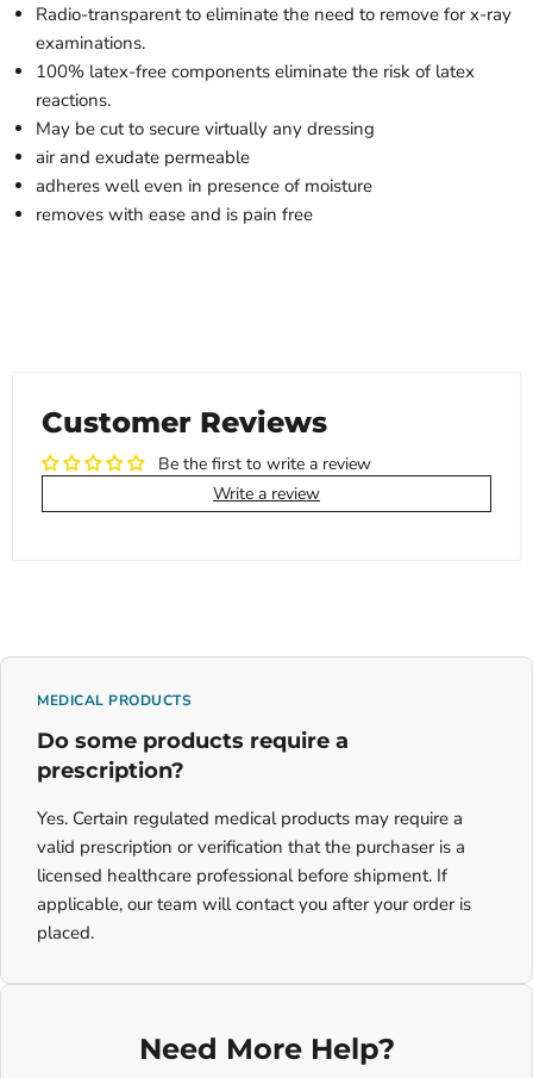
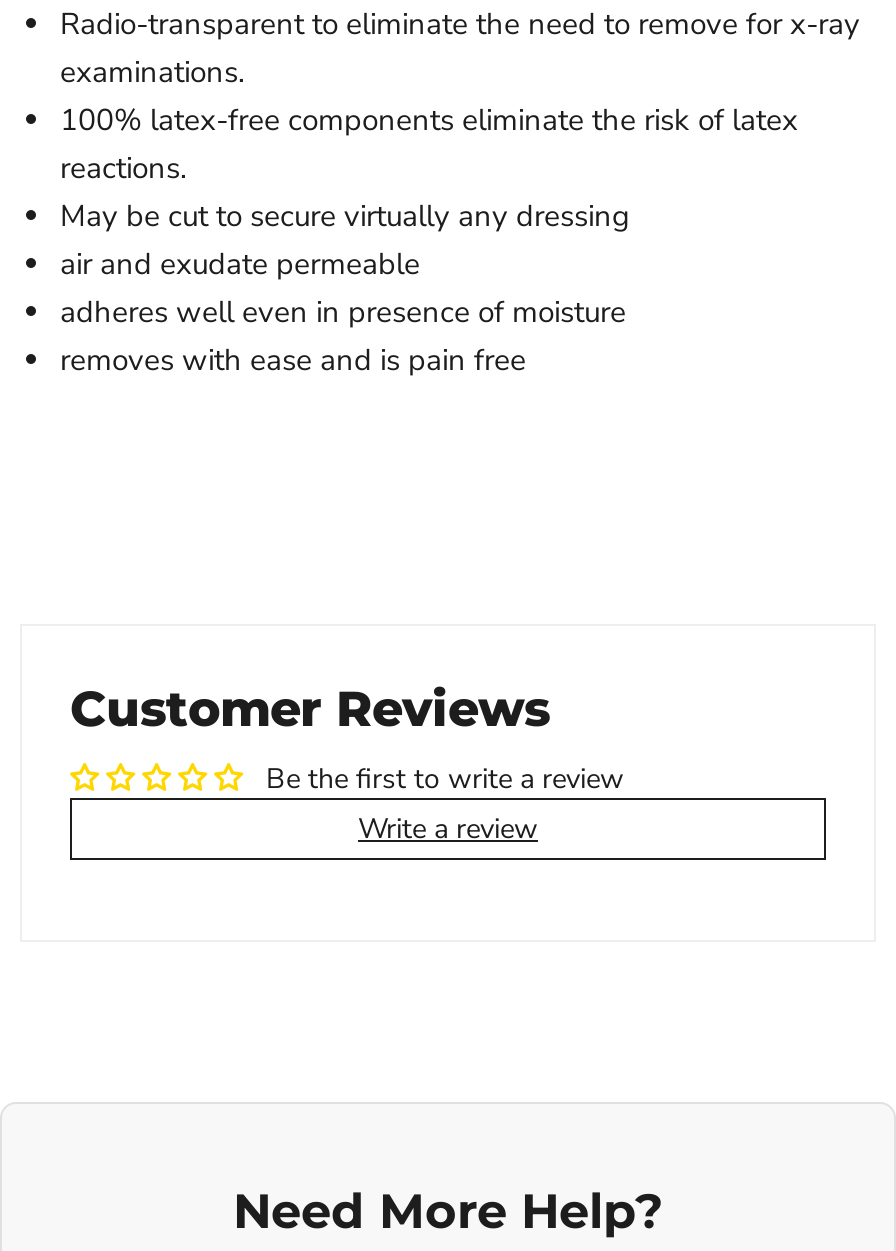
[37,691,471,945] MEDICAL PRODUCTS | Do some products require a | prescription? | Yes. Certain regulated medical products may require a | valid prescription or verification that the purchaser is a | licensed healthcare professional before shipment. If | applicable, our team will contact you after your order is | placed. -> none

